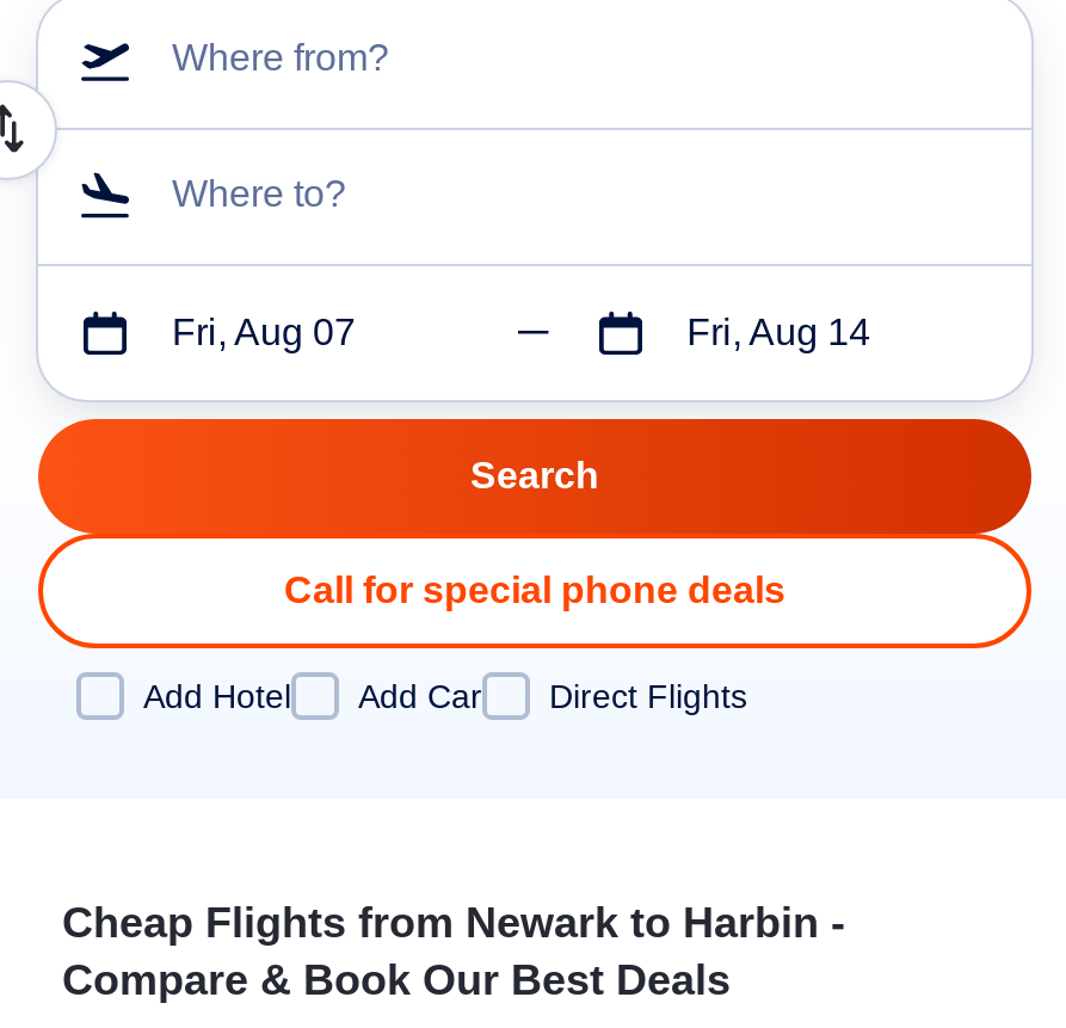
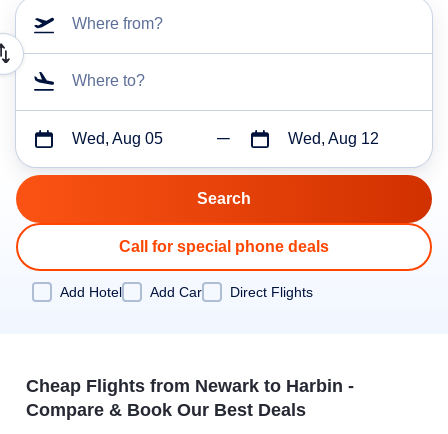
[172,311,356,352] Fri, Aug 07 -> [72,130,163,147] Wed, Aug 05
[687,311,871,352] Fri, Aug 14 -> [288,130,379,147] Wed, Aug 12

